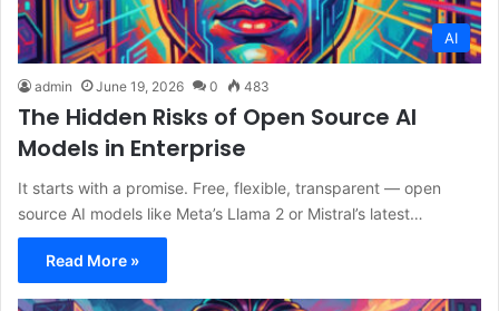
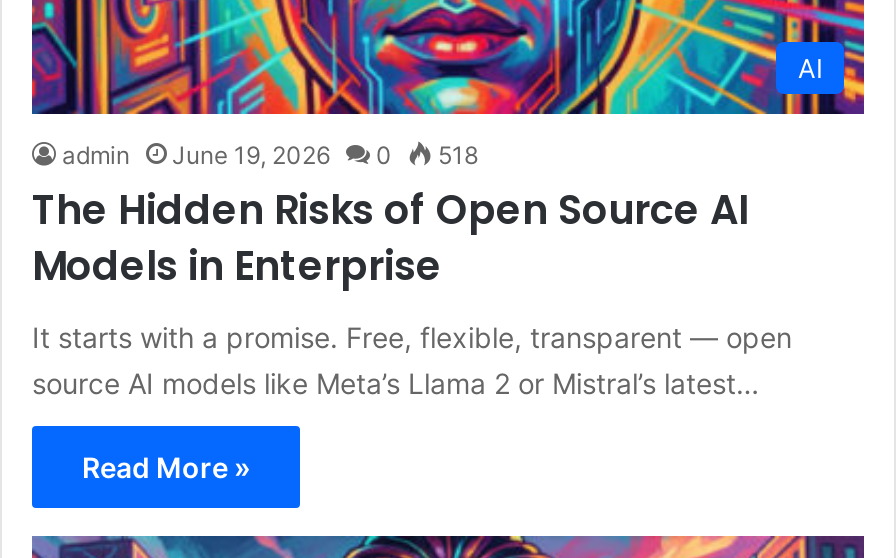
[35,78,270,94] admin June 19, 2026 0 483 -> [62,139,478,169] admin June 19, 2026 0 518

